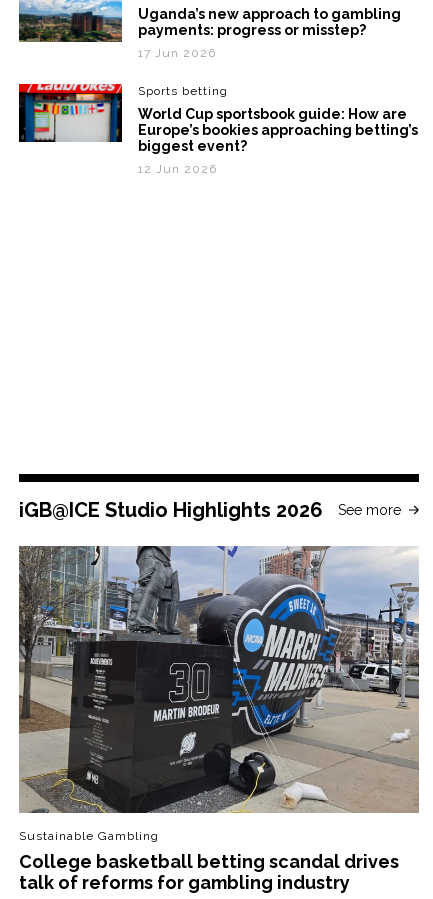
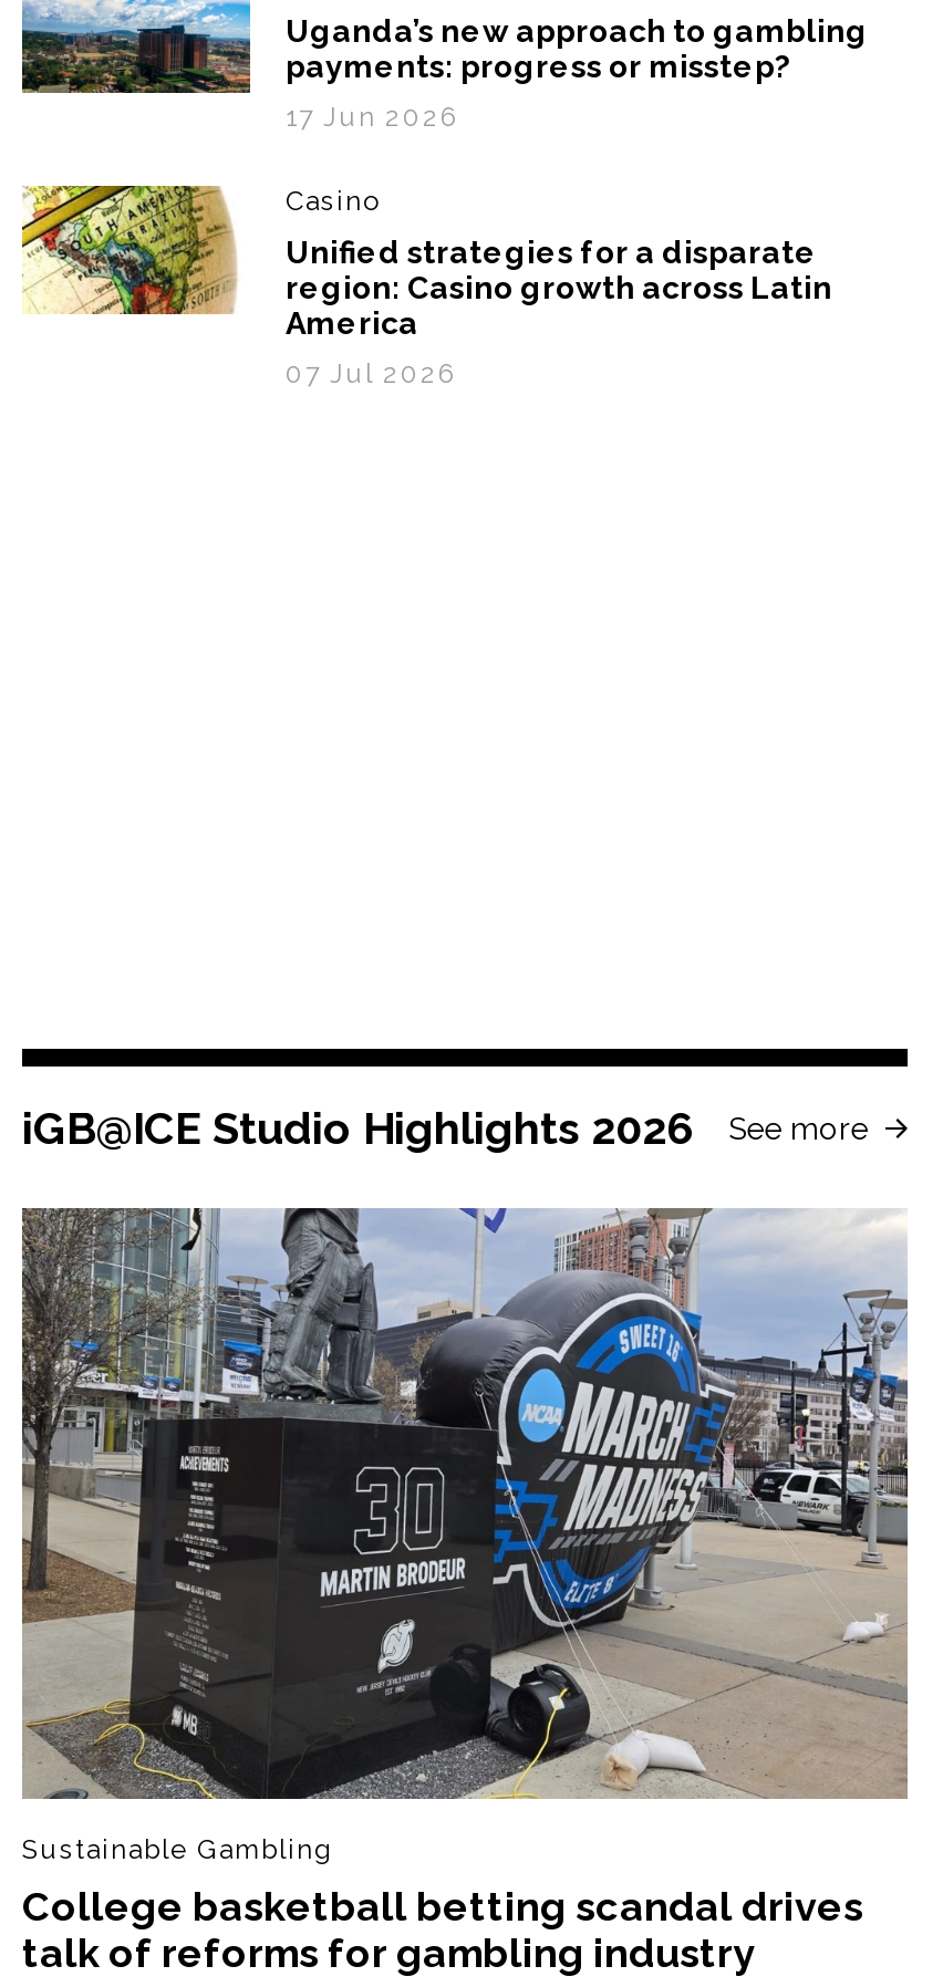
[18,83,228,143] [image] | Sports betting -> [20,184,379,316] [image] | Casino
[138,106,418,154] World Cup sportsbook guide: How are | Europe’s bookies approaching betting’s | biggest event? -> [286,235,832,341] Unified strategies for a disparate | region: Casino growth across Latin | America
[138,162,217,176] 12 Jun 2026 -> [286,359,456,390] 07 Jul 2026

